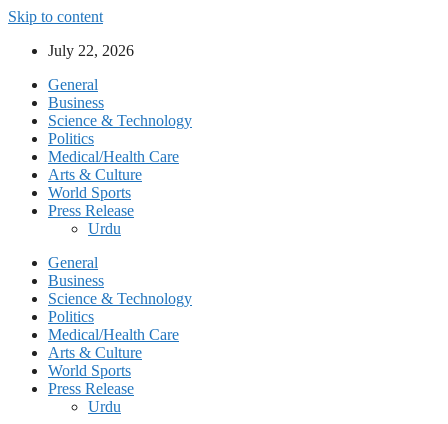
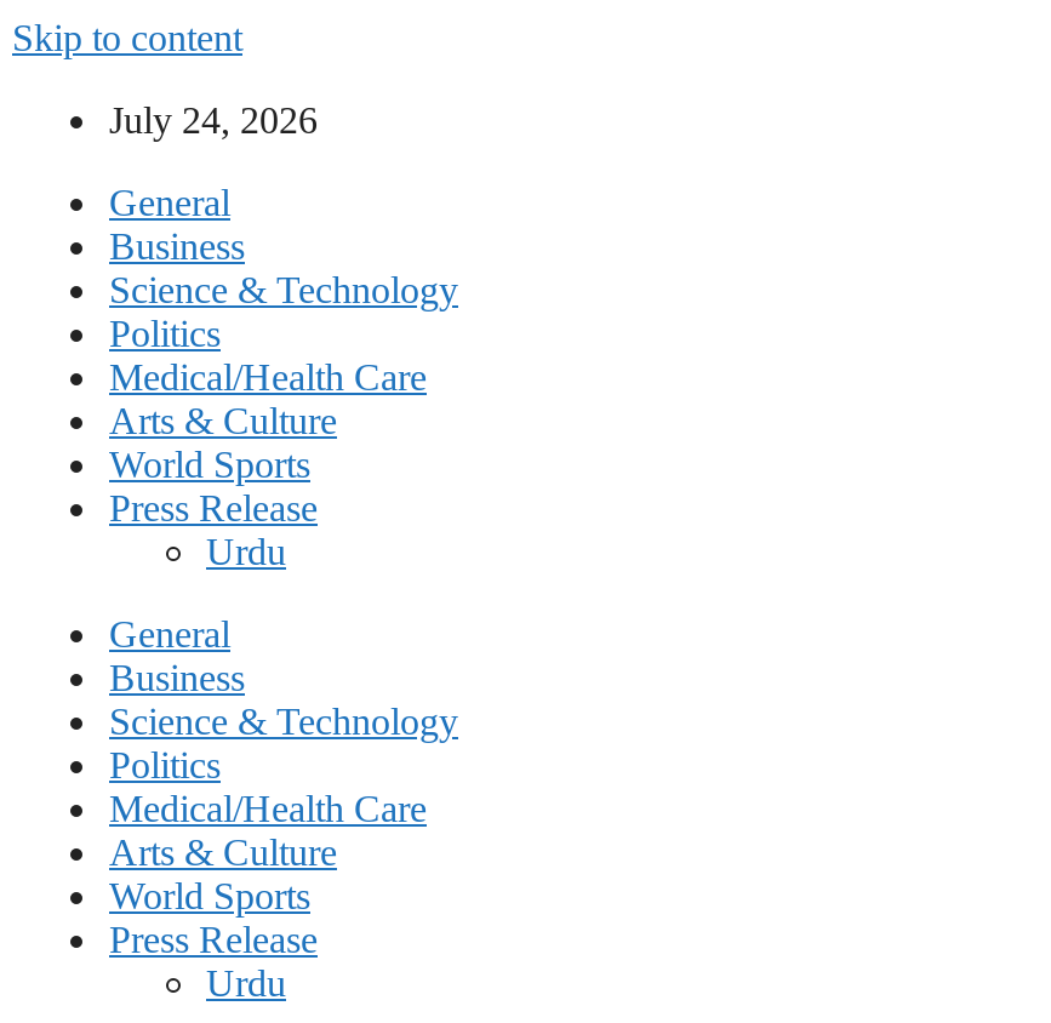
[48,42,134,59] July 22, 2026 -> [109,99,318,141] July 24, 2026

